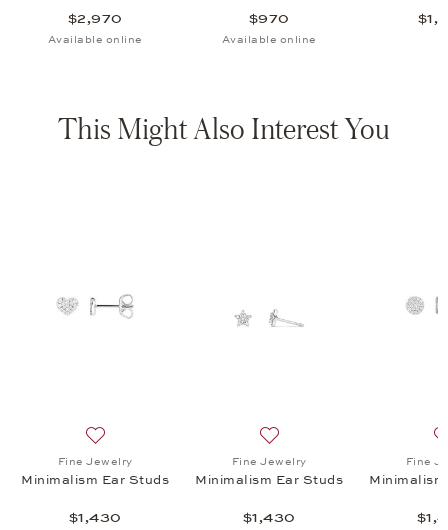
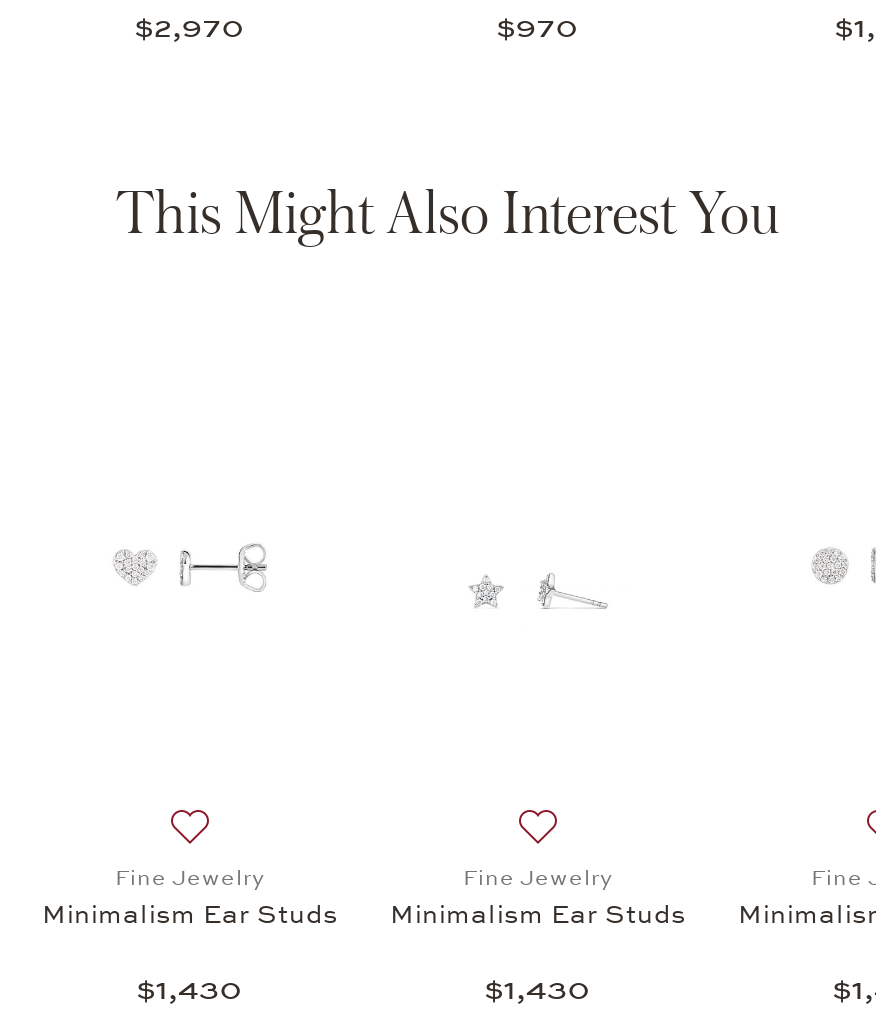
[47,33,142,46] Available online -> none
[221,33,316,46] Available online -> none

